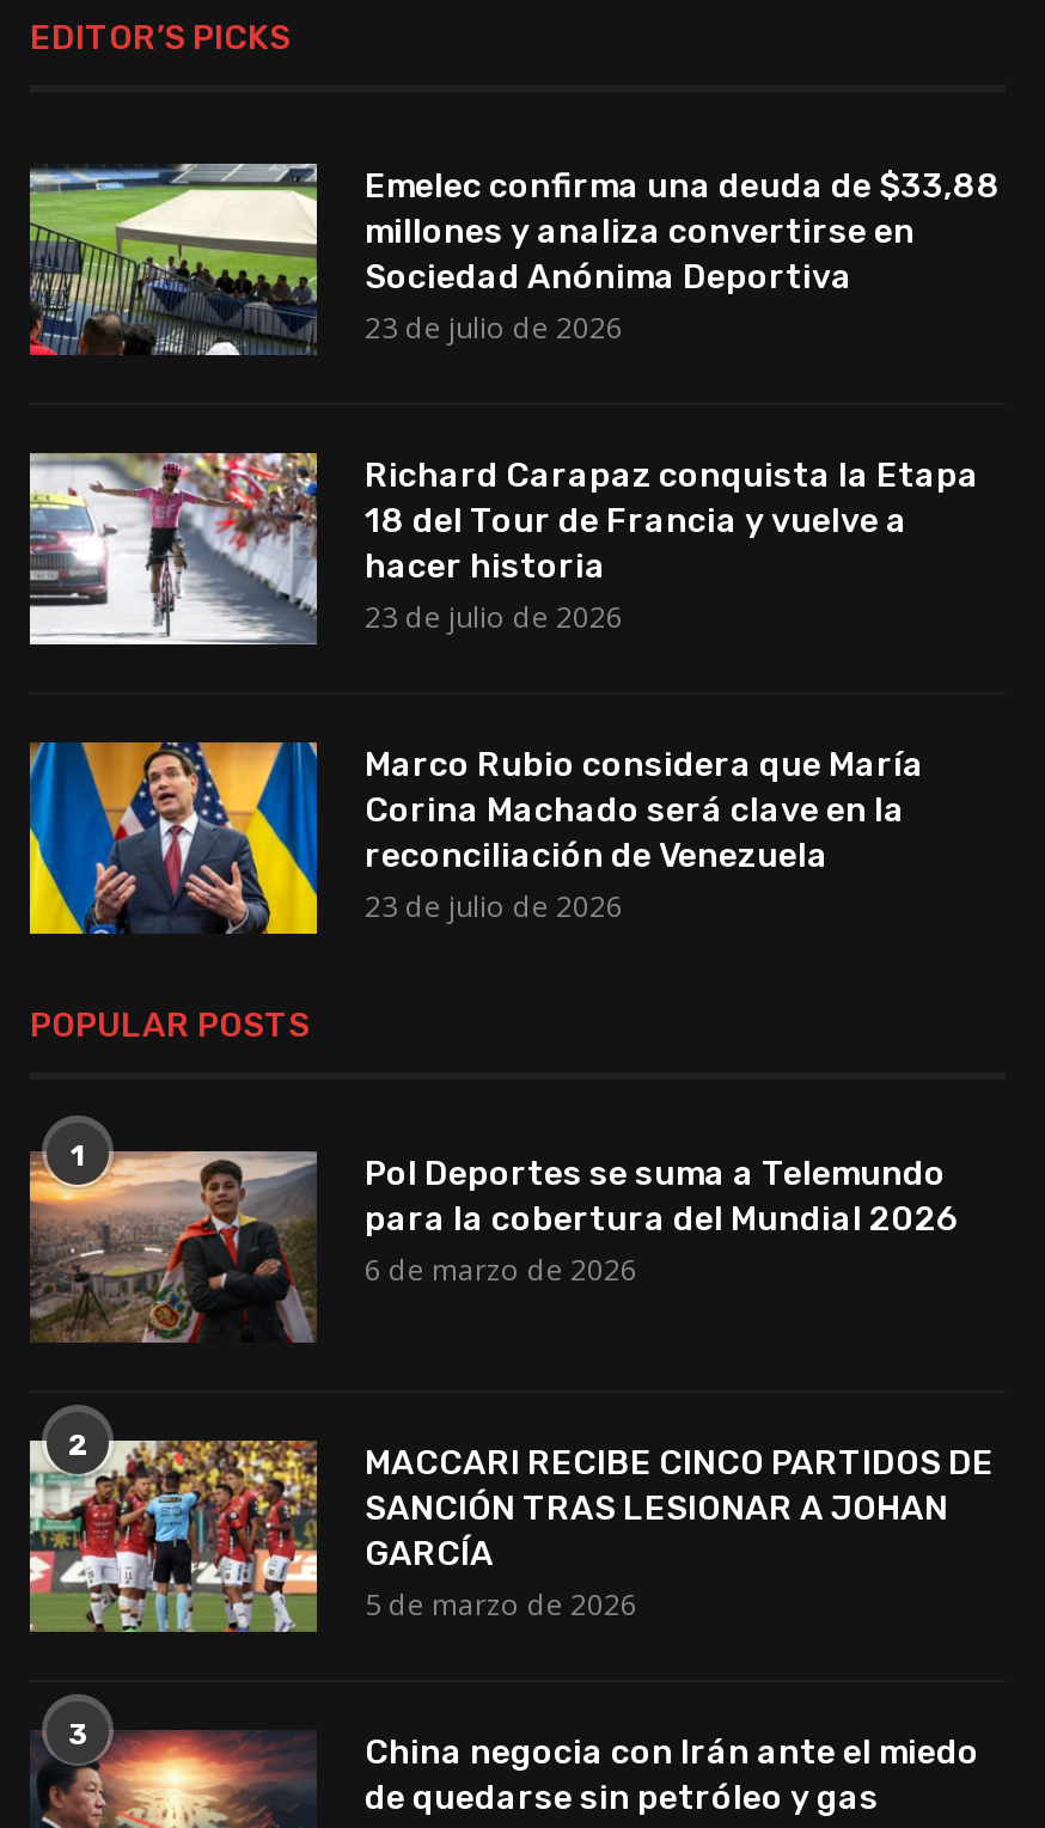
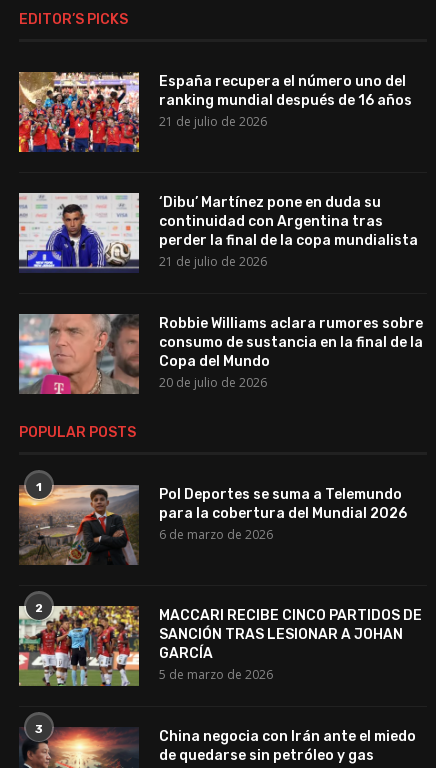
[27,161,1001,357] [image] | Emelec confirma una deuda de $33,88 | millones y analiza convertirse en | Sociedad Anónima Deportiva | 23 de julio de 2026 -> [18,71,412,153] [image] | España recupera el número uno del | ranking mundial después de 16 años | 21 de julio de 2026
[27,451,979,647] [image] | Richard Carapaz conquista la Etapa | 18 del Tour de Francia y vuelve a | hacer historia | 23 de julio de 2026 -> [18,192,418,273] [image] | ‘Dibu’ Martínez pone en duda su | continuidad con Argentina tras | perder la final de la copa mundialista | 21 de julio de 2026
[27,740,924,936] [image] | Marco Rubio considera que María | Corina Machado será clave en la | reconciliación de Venezuela | 23 de julio de 2026 -> [18,313,423,395] [image] | Robbie Williams aclara rumores sobre | consumo de sustancia en la final de la | Copa del Mundo | 20 de julio de 2026

